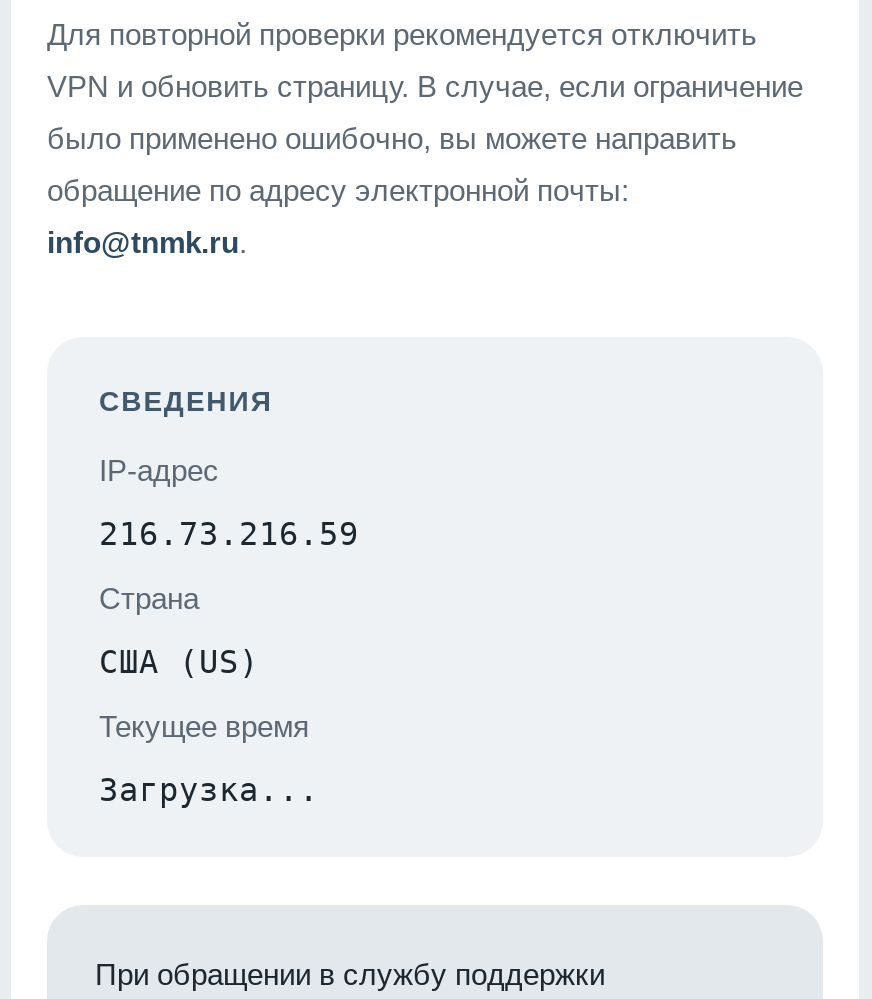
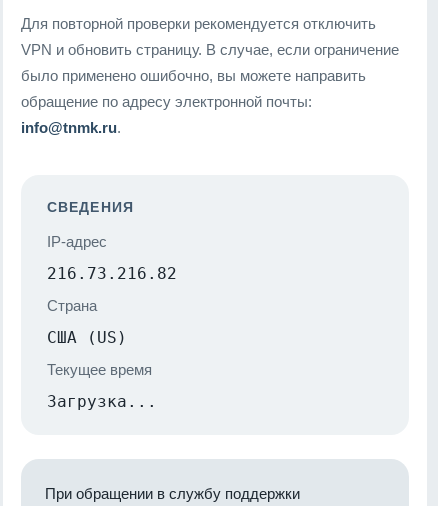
[99,514,359,552] 216.73.216.59 -> [47,263,177,282] 216.73.216.82

